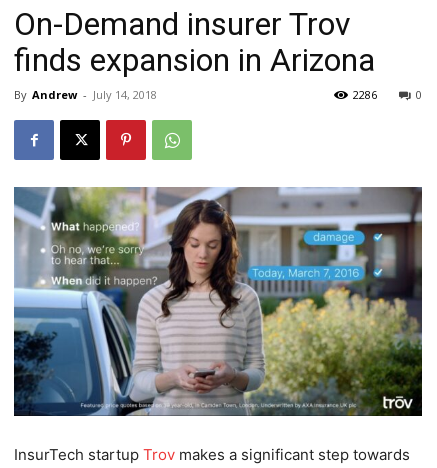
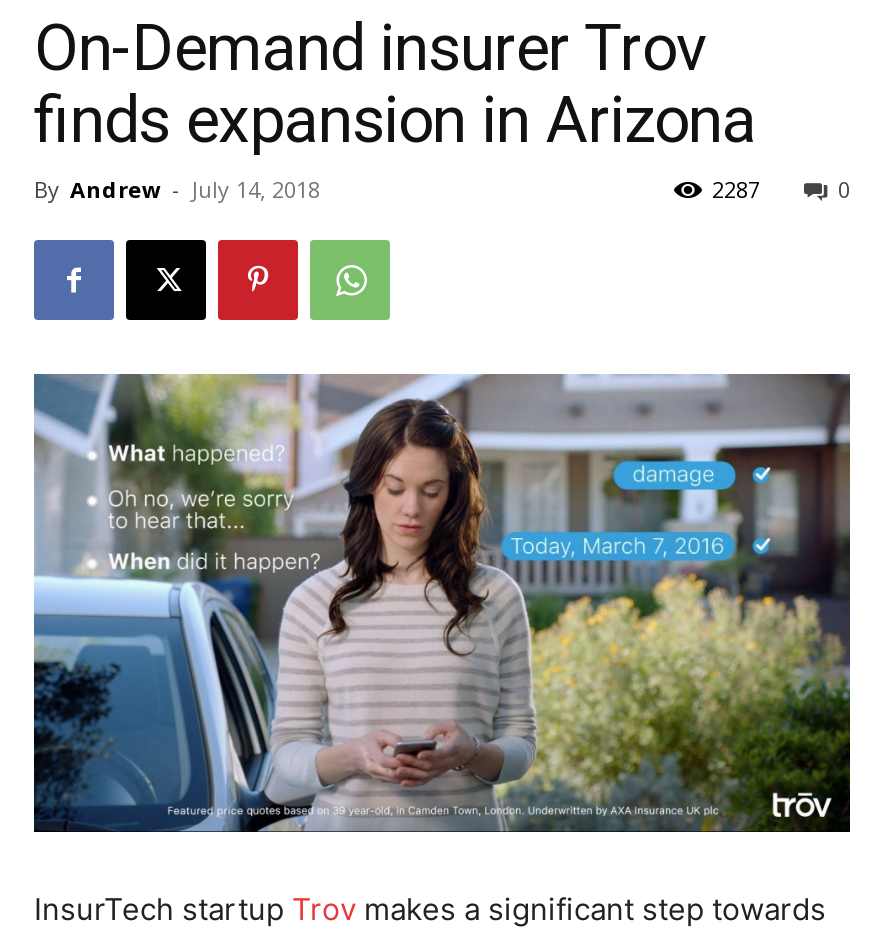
[353,87,377,102] 2286 -> [712,174,760,204] 2287

